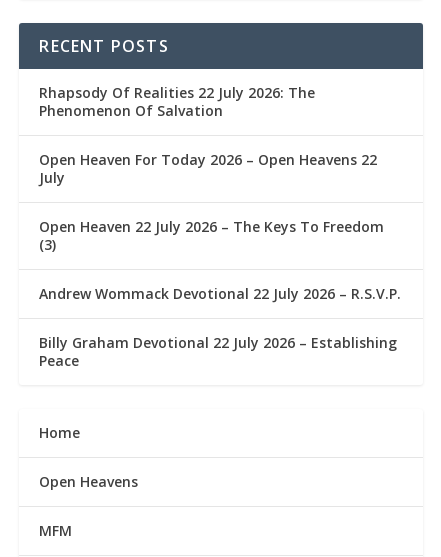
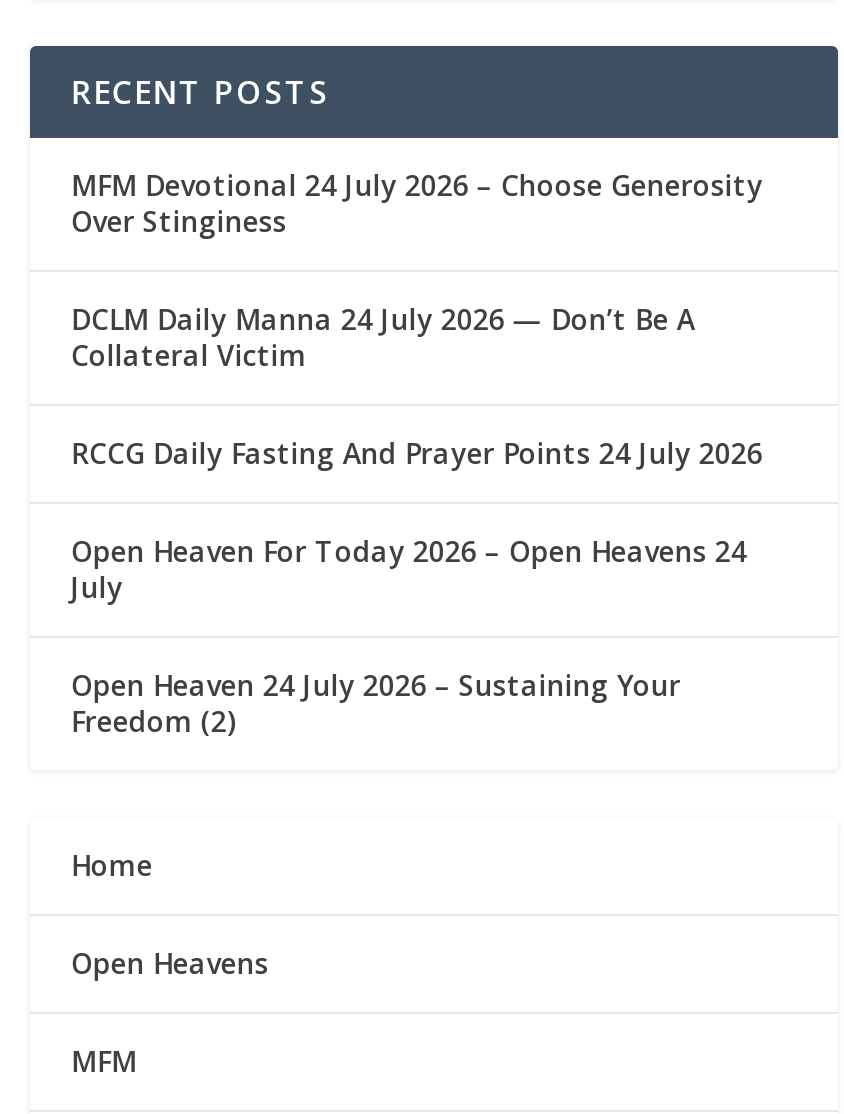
[39,83,377,169] Rhapsody Of Realities 22 July 2026: The | Phenomenon Of Salvation | Open Heaven For Today 2026 – Open Heavens 22 -> [71,167,763,571] MFM Devotional 24 July 2026 – Choose Generosity | Over Stinginess | DCLM Daily Manna 24 July 2026 — Don’t Be A | Collateral Victim | RCCG Daily Fasting And Prayer Points 24 July 2026 | Open Heaven For Today 2026 – Open Heavens 24
moved [39,168,65,187] -> [71,569,123,607]: July
[39,217,401,370] Open Heaven 22 July 2026 – The Keys To Freedom | (3) | Andrew Wommack Devotional 22 July 2026 – R.S.V.P. | Billy Graham Devotional 22 July 2026 – Establishing | Peace -> [71,667,681,741] Open Heaven 24 July 2026 – Sustaining Your | Freedom (2)

